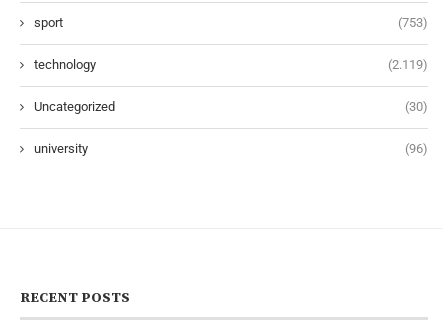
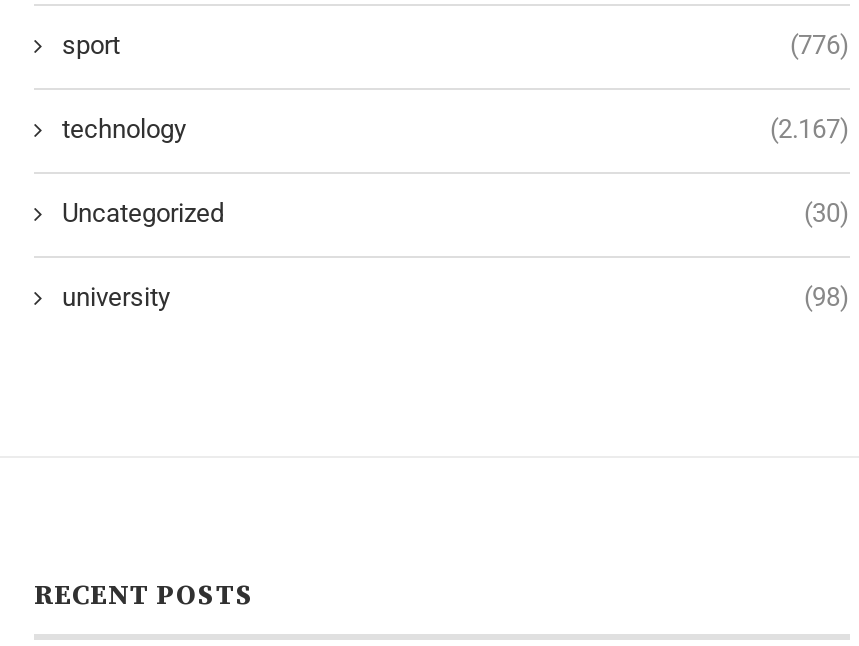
[398,15,428,30] (753) -> [790,30,850,60] (776)
[388,57,428,72] (2.119) -> [770,114,850,144] (2.167)
[405,141,428,156] (96) -> [804,282,850,312] (98)

